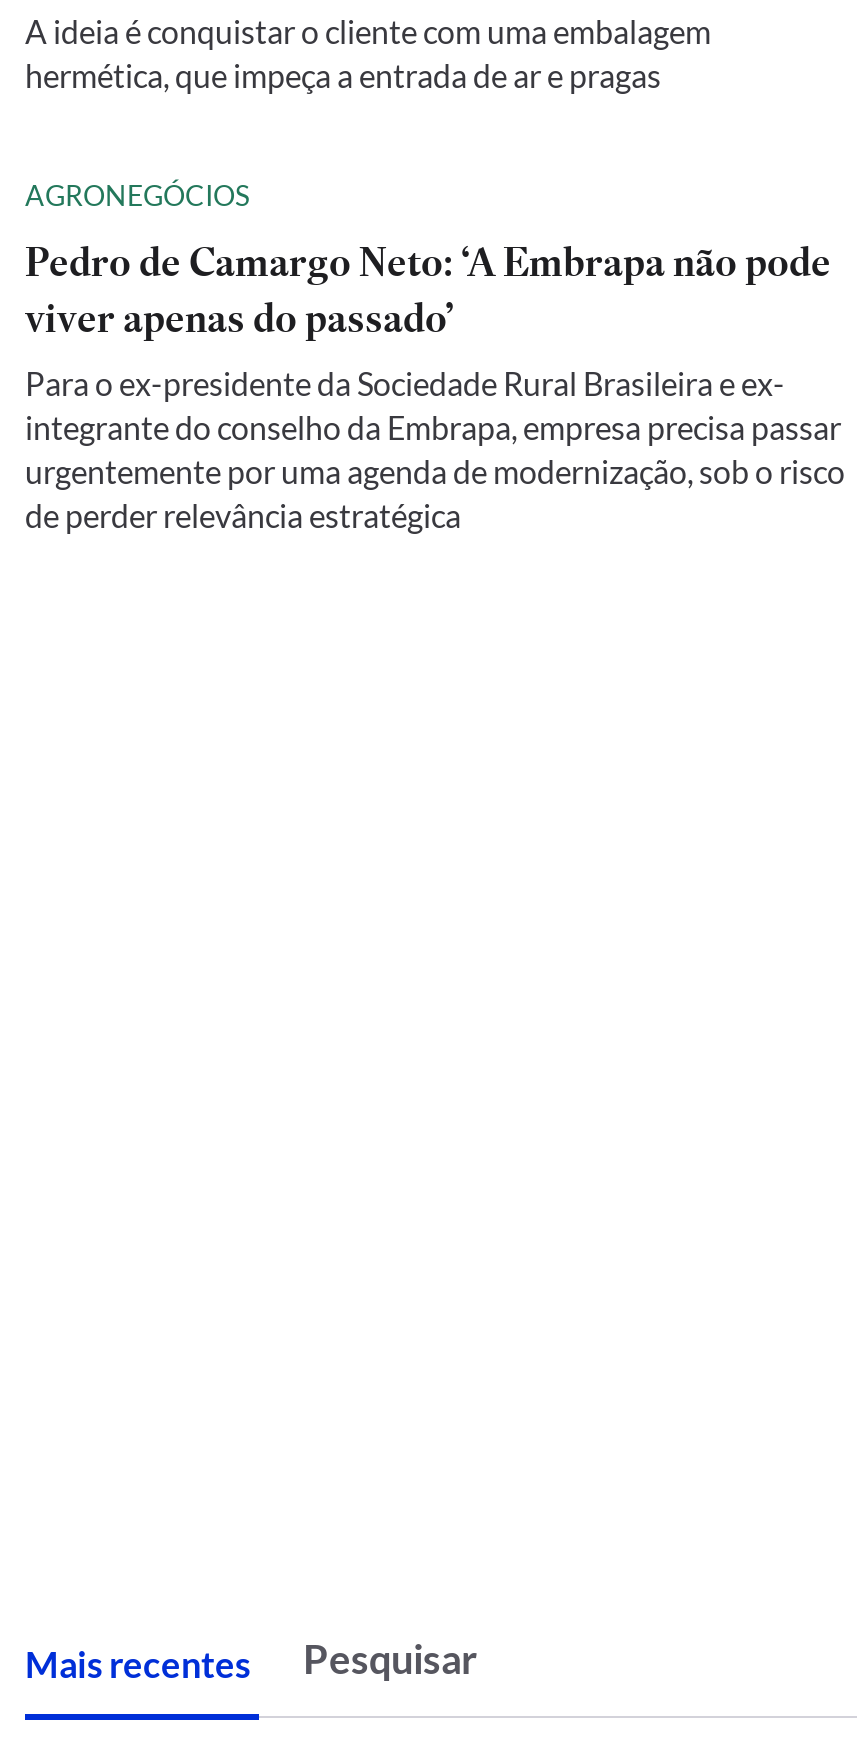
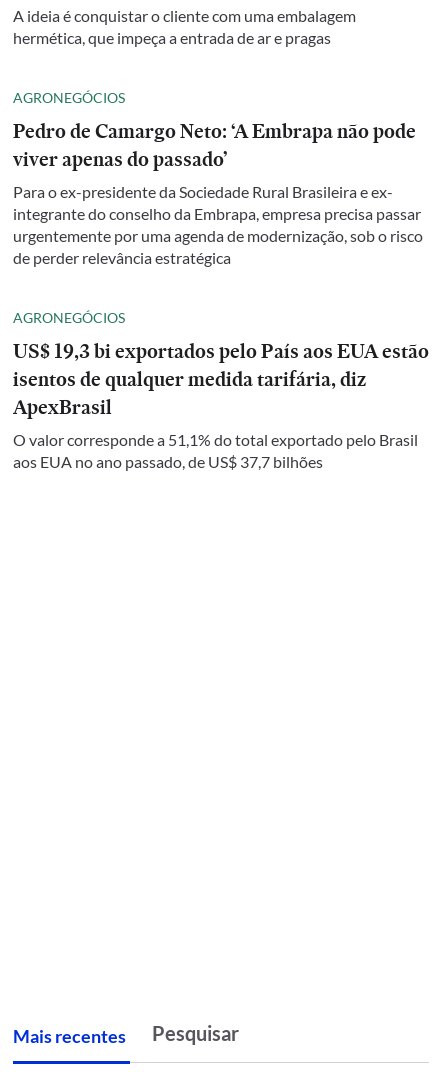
none -> [13,308,429,471] AGRONEGÓCIOS | US$ 19,3 bi exportados pelo País aos EUA estão | isentos de qualquer medida tarifária, diz | ApexBrasil | O valor corresponde a 51,1% do total exportado pelo Brasil | aos EUA no ano passado, de US$ 37,7 bilhões

